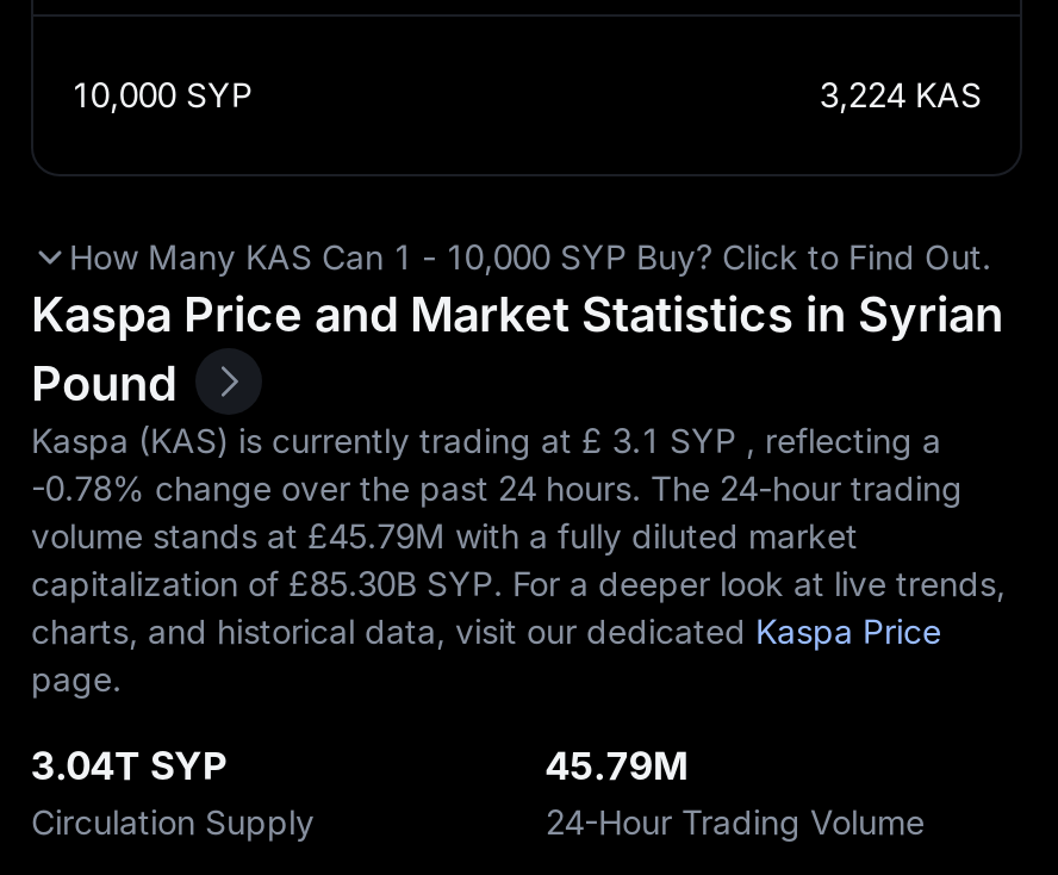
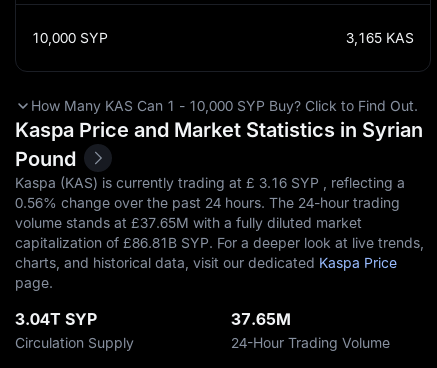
[820,74,982,114] 3,224 KAS -> [346,29,414,46] 3,165 KAS
[31,420,941,460] Kaspa (KAS) is currently trading at £ 3.1 SYP , reflecting a -> [15,174,405,191] Kaspa (KAS) is currently trading at £ 3.16 SYP , reflecting a
[31,467,963,508] -0.78% change over the past 24 hours. The 24-hour trading -> [15,194,400,211] 0.56% change over the past 24 hours. The 24-hour trading
[31,515,858,556] volume stands at £45.79M with a fully diluted market -> [15,214,362,231] volume stands at £37.65M with a fully diluted market
[31,563,1006,603] capitalization of £85.30B SYP. For a deeper look at live trends, -> [15,234,424,251] capitalization of £86.81B SYP. For a deeper look at live trends,
[546,741,689,789] 45.79M -> [231,309,291,329] 37.65M

